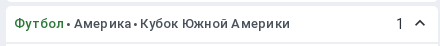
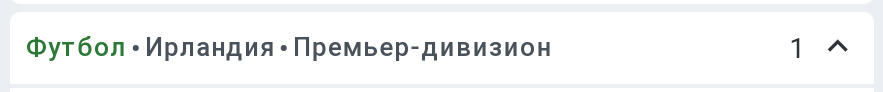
[14,16,290,31] Футбол Америка Кубок Южной Америки -> [26,32,551,62] Футбол Ирландия Премьер-дивизион

